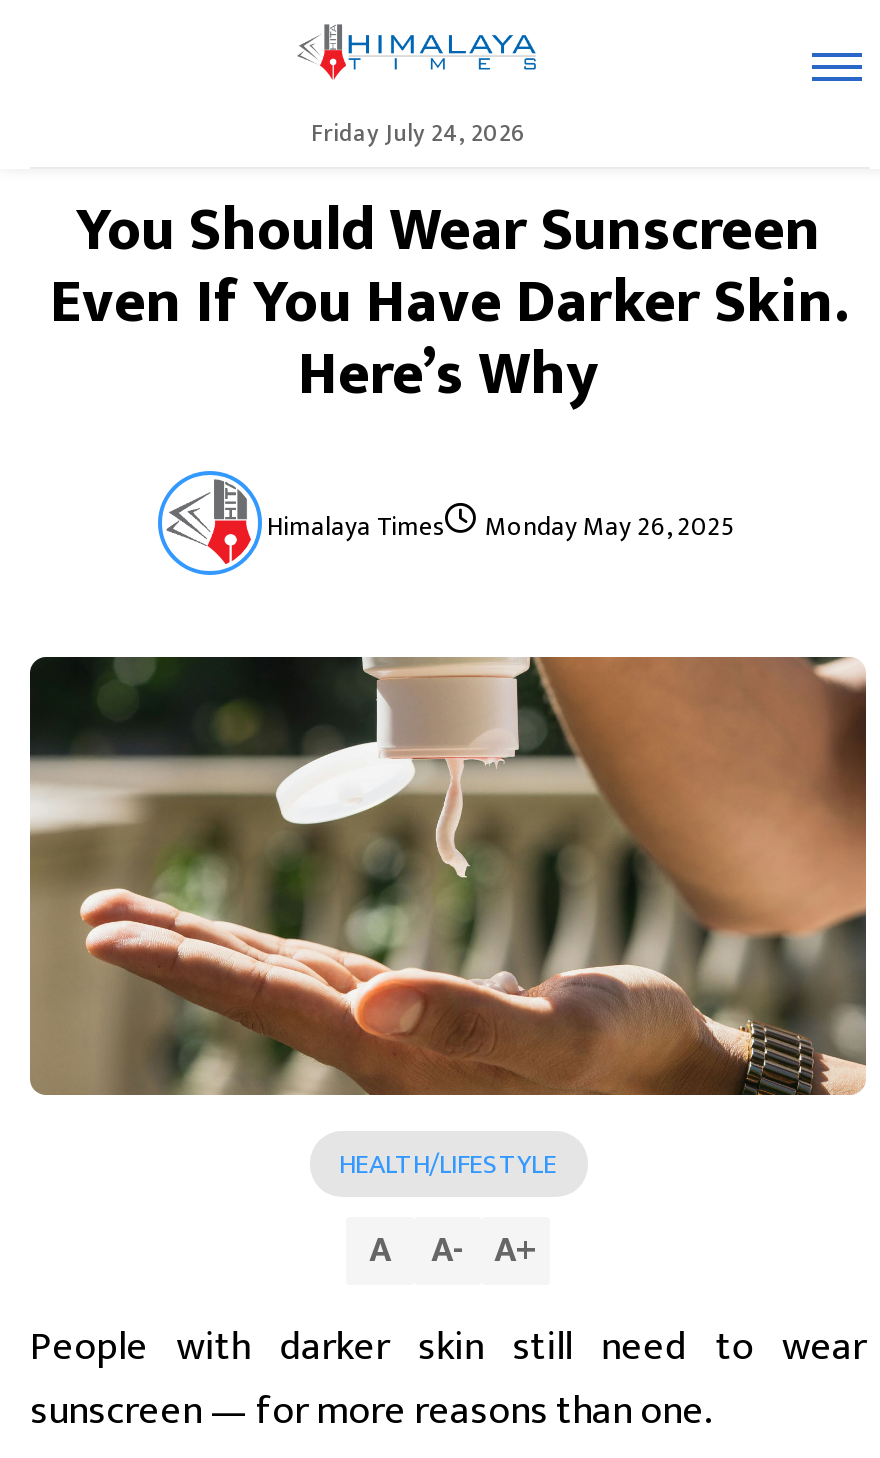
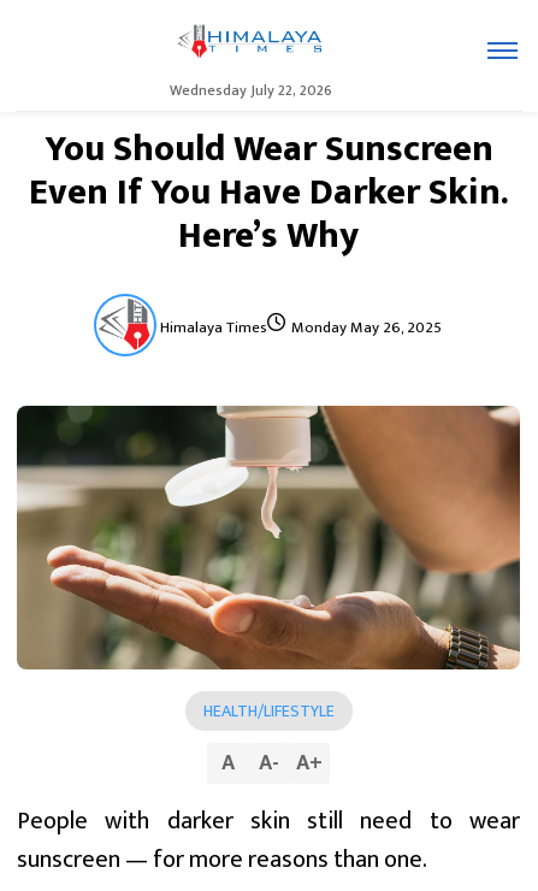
[311,113,525,153] Friday July 24, 2026 -> [169,78,332,102] Wednesday July 22, 2026

